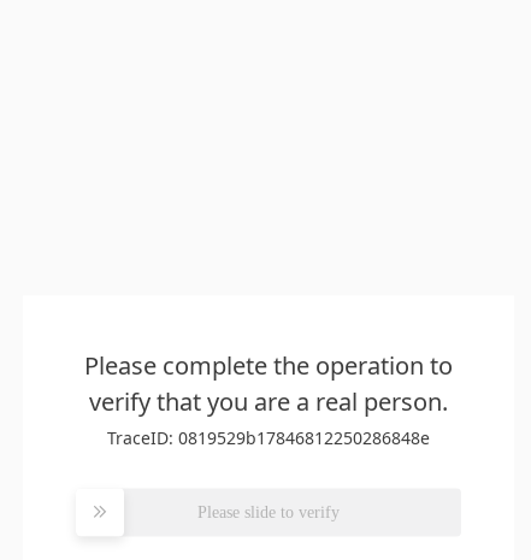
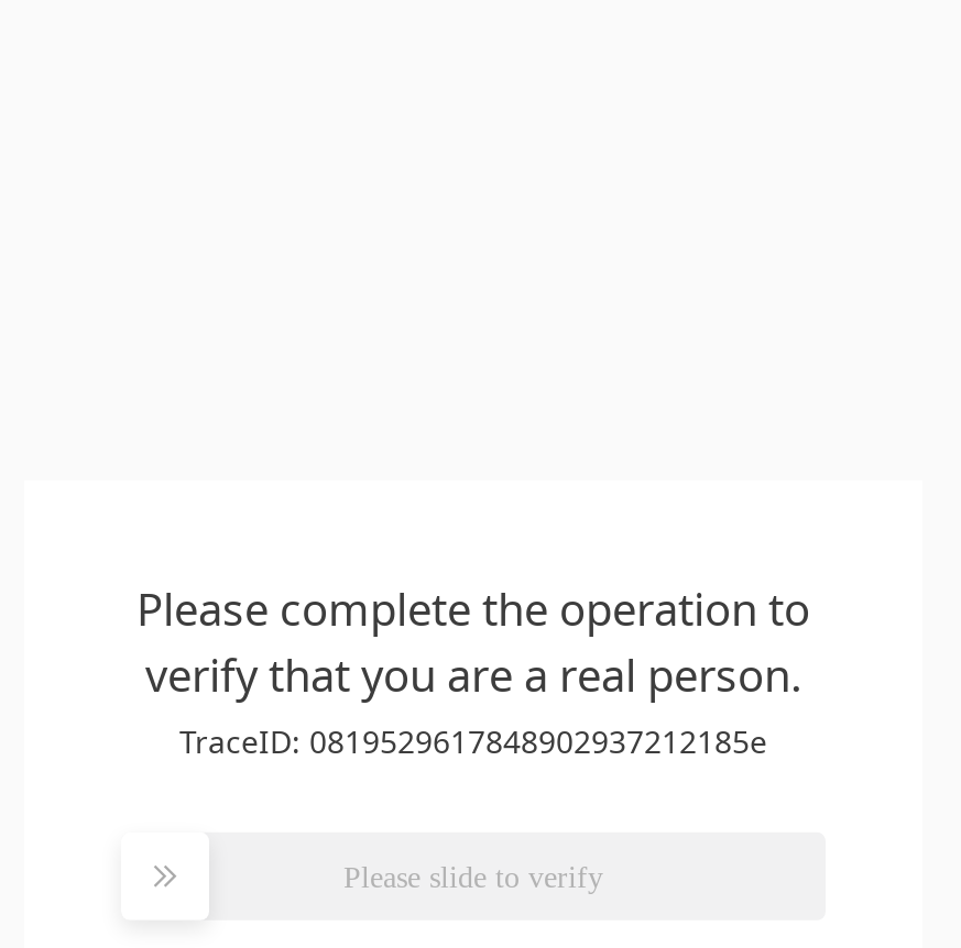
[107,427,430,450] TraceID: 0819529b17846812250286848e -> [179,721,767,763] TraceID: 0819529617848902937212185e

